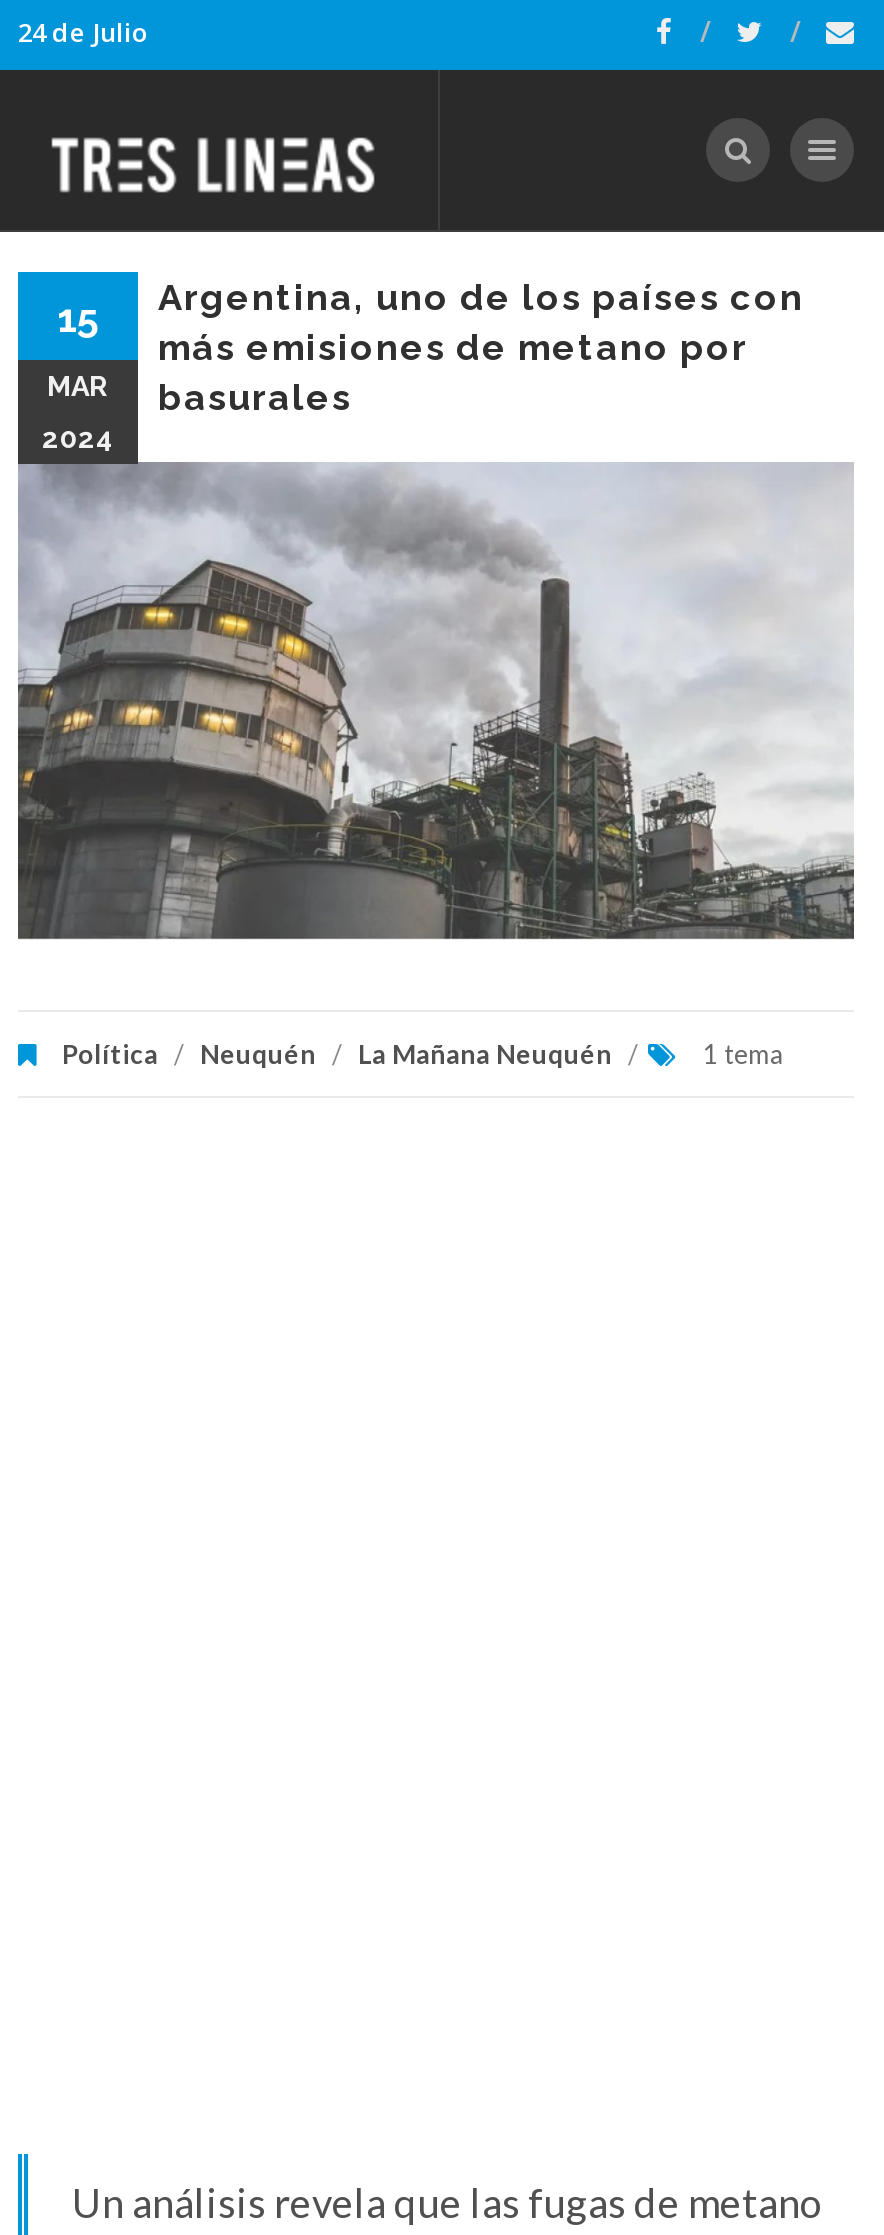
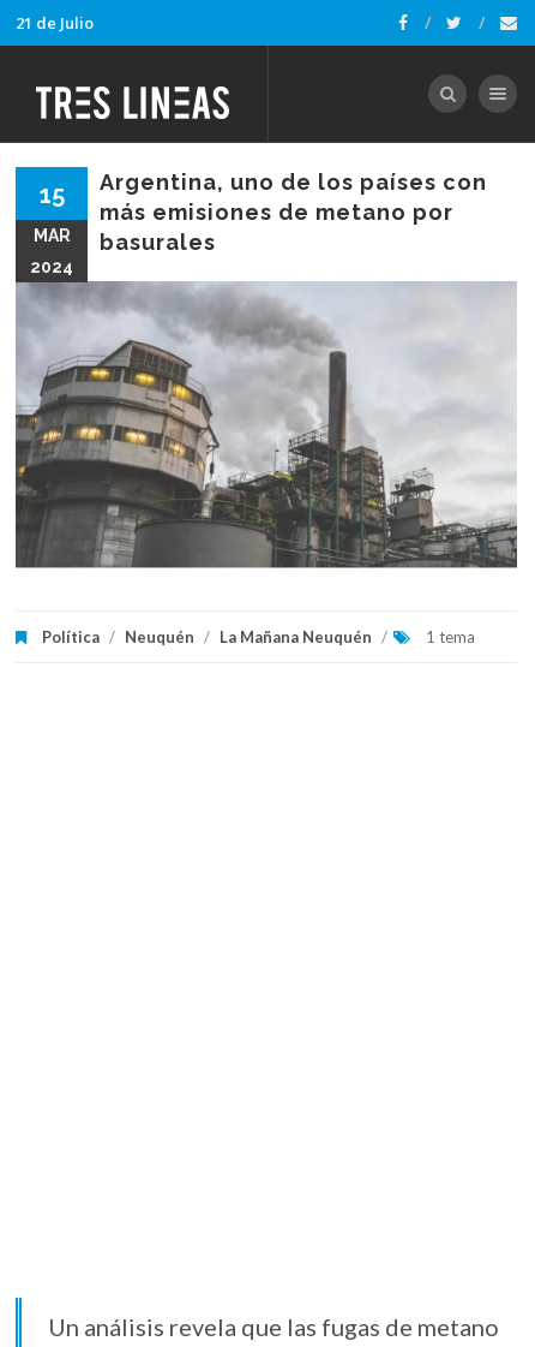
[18,14,148,50] 24 de Julio -> [16,12,94,34] 21 de Julio

